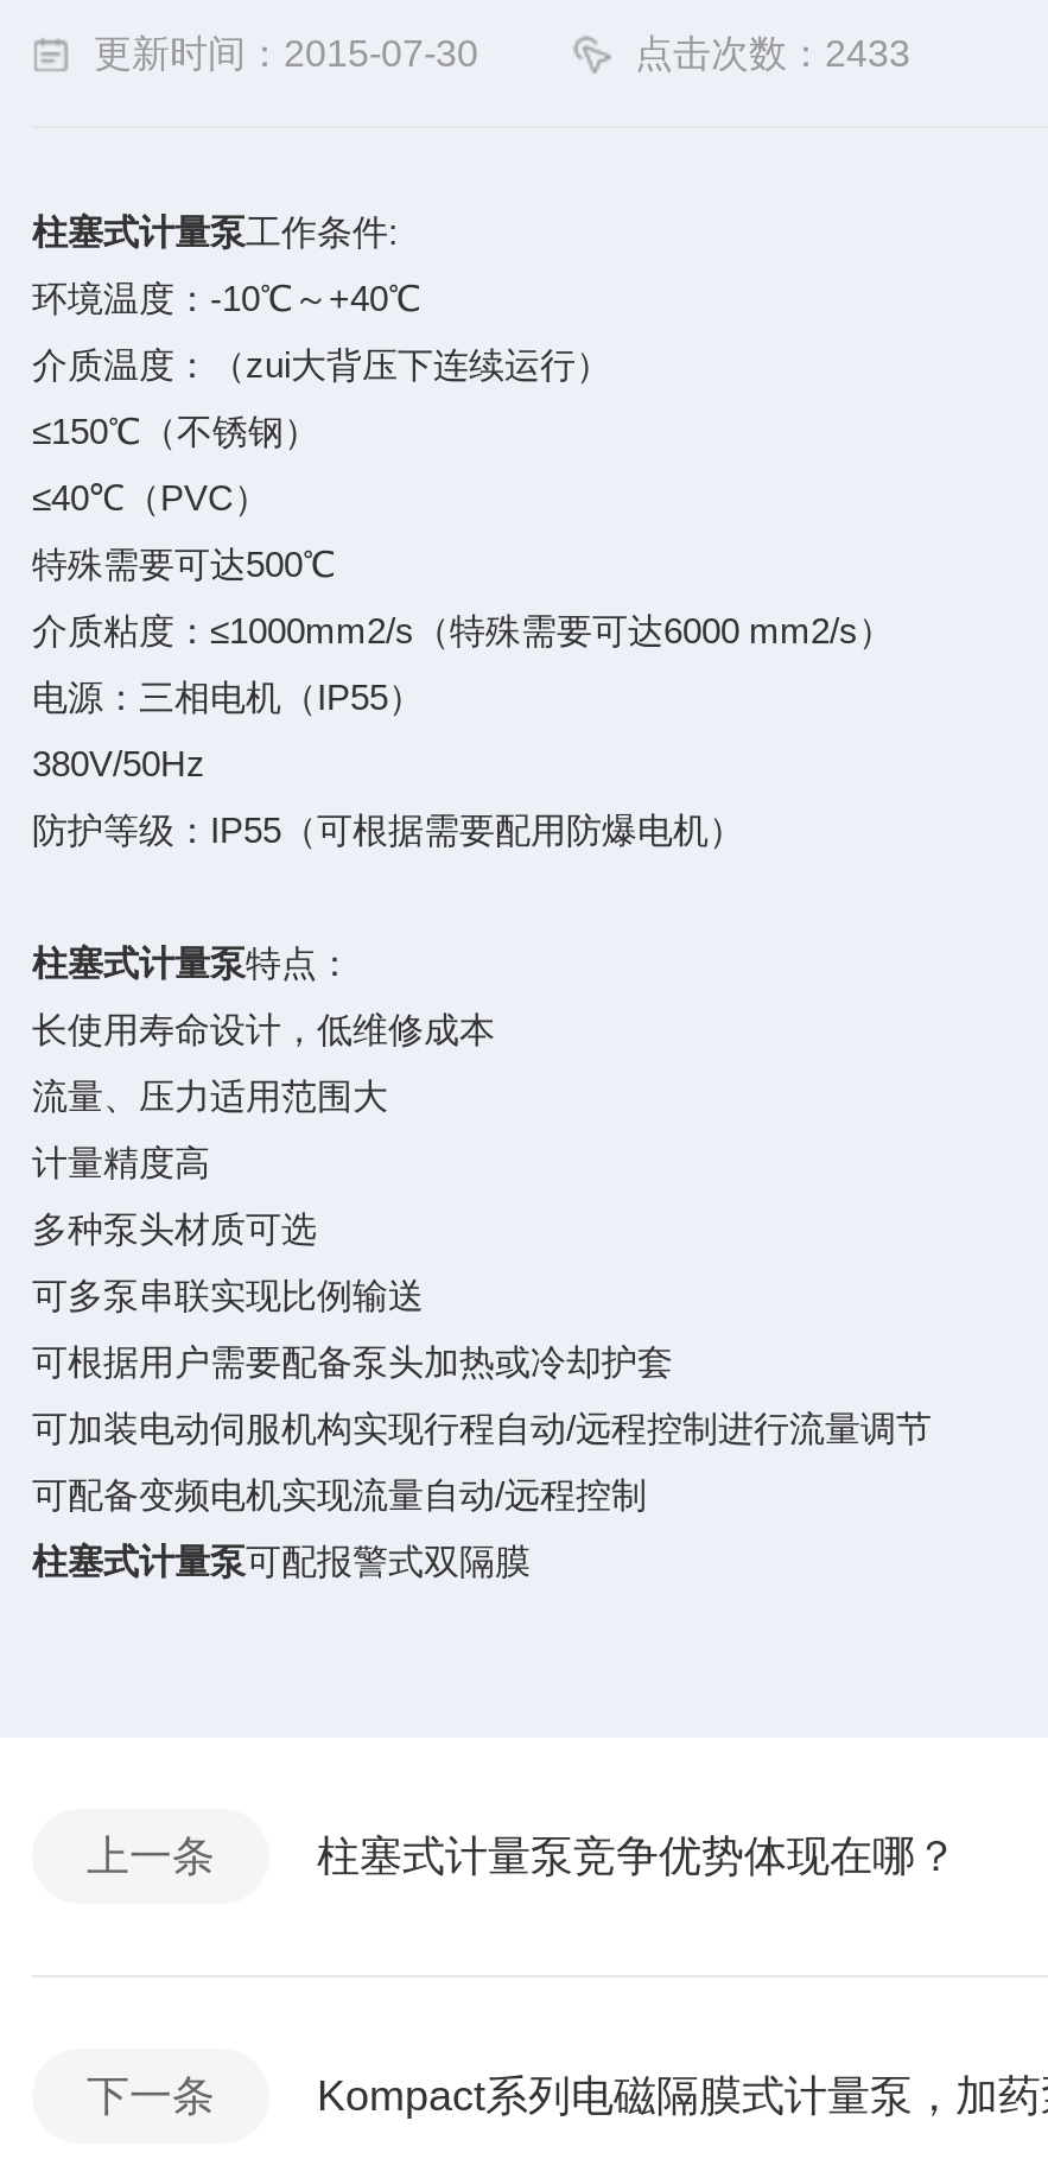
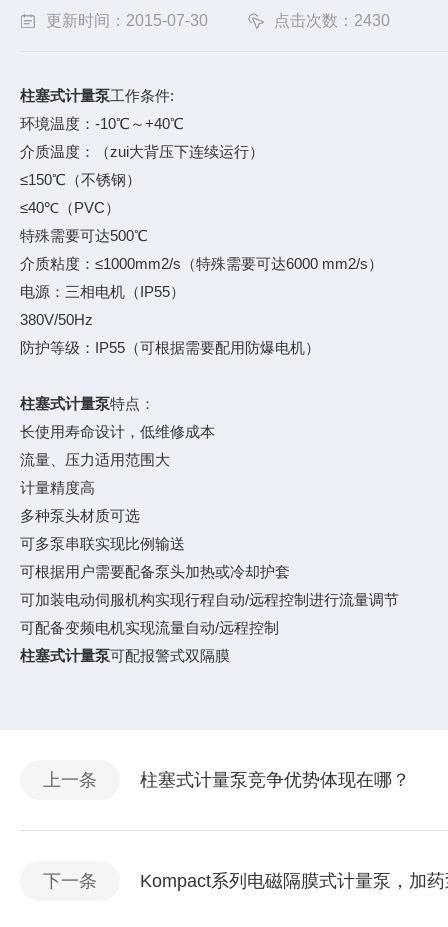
[635,34,910,74] 点击次数：2433 -> [274,12,390,29] 点击次数：2430

